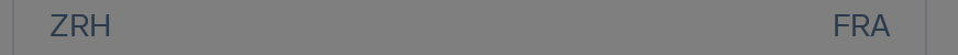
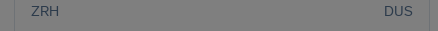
[833,7,890,44] FRA -> [384,3,413,20] DUS

